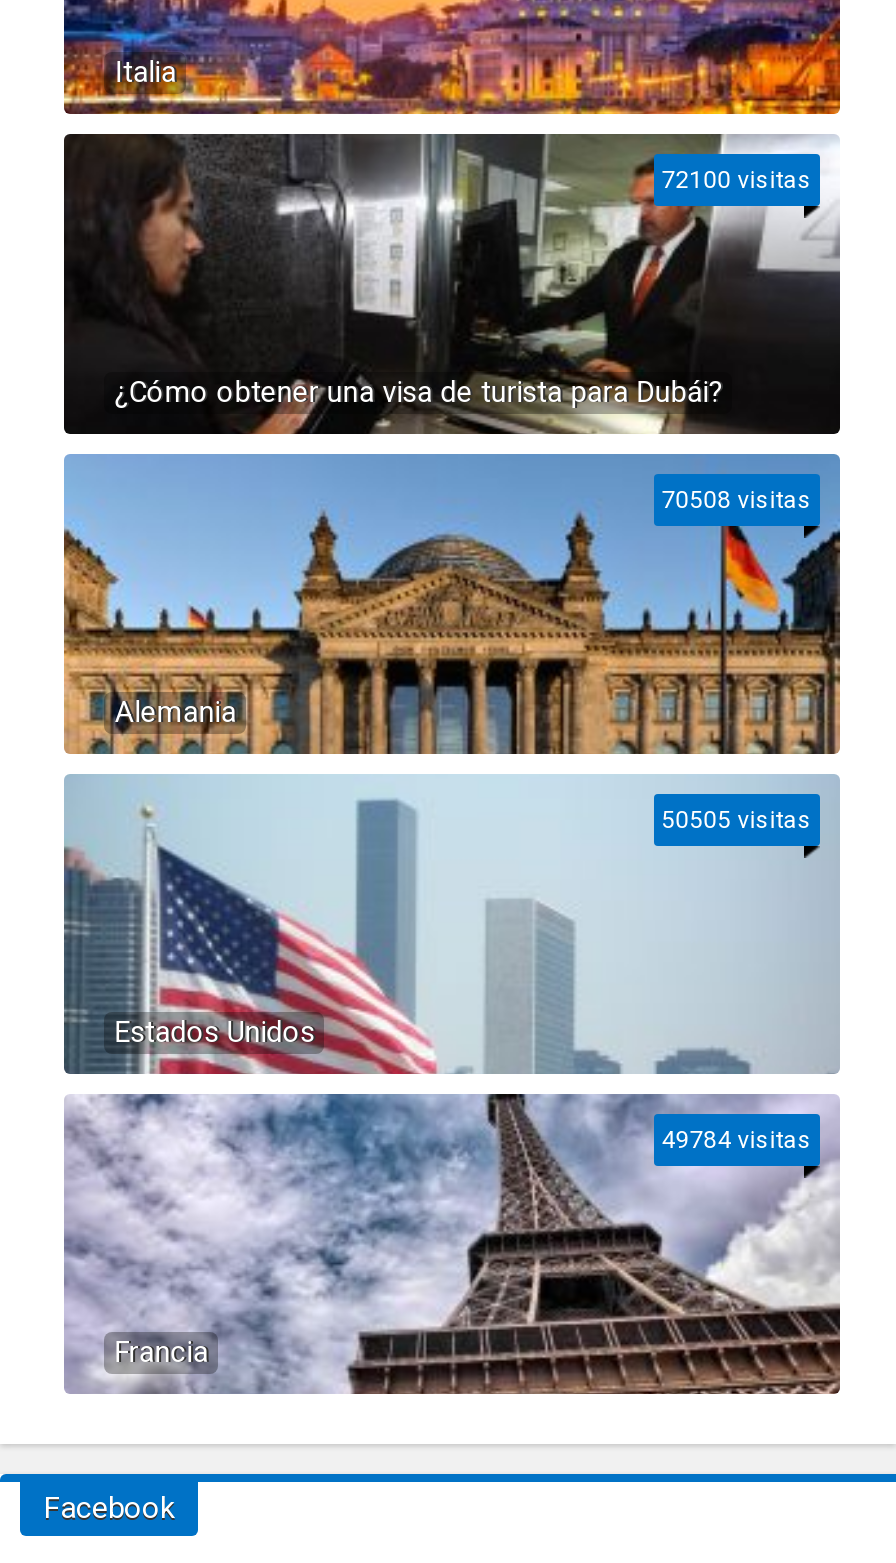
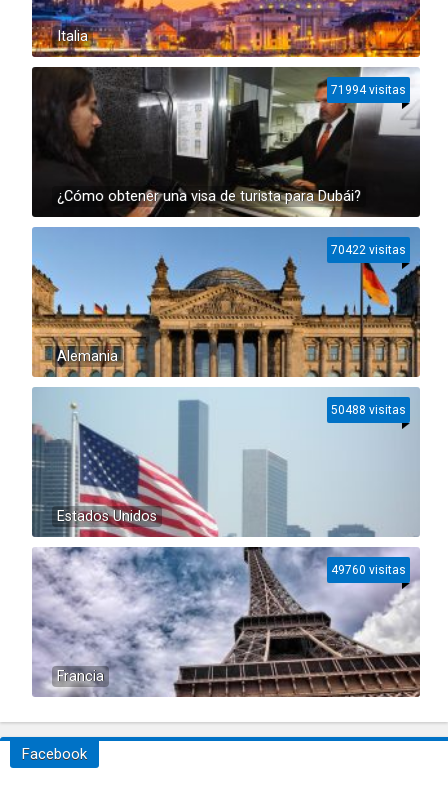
[662,166,812,194] 72100 visitas -> [331,83,406,97] 71994 visitas
[662,486,812,514] 70508 visitas -> [331,243,406,257] 70422 visitas
[662,806,812,834] 50505 visitas -> [331,403,406,417] 50488 visitas
[662,1126,812,1154] 49784 visitas -> [331,563,406,577] 49760 visitas

